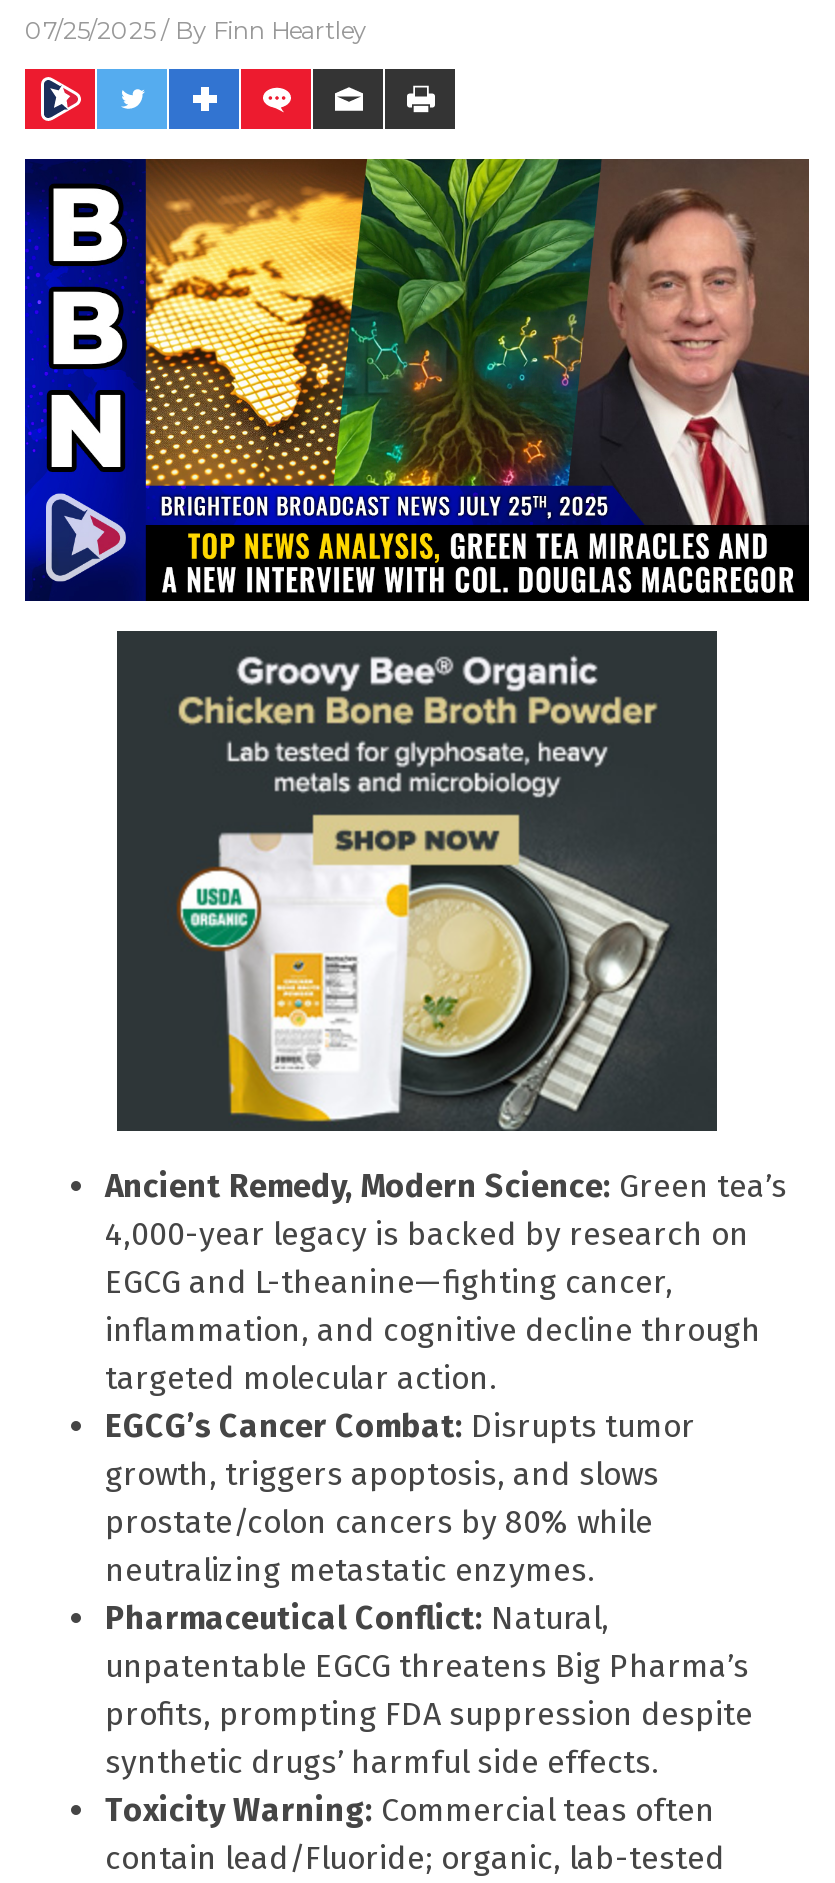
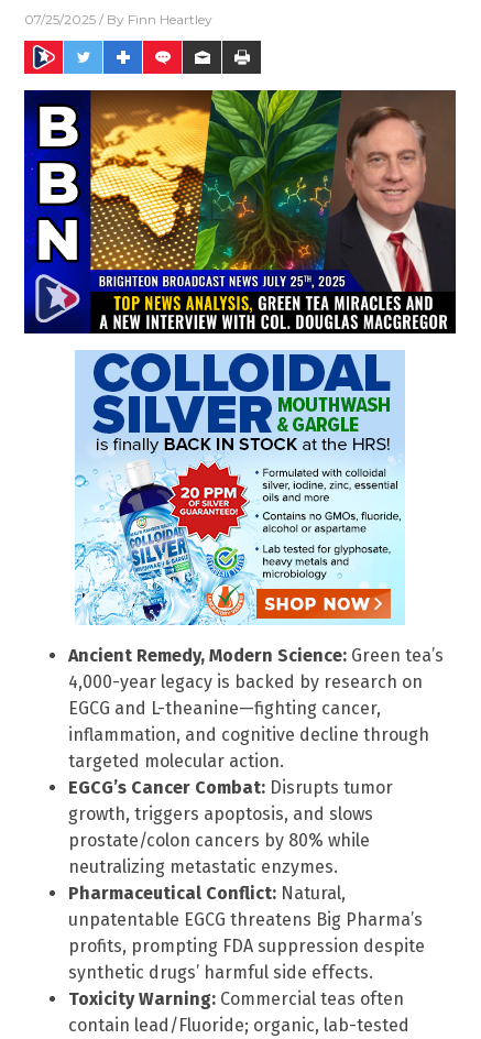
[115,629,719,1133] [image] -> [74,350,405,626] [image]

